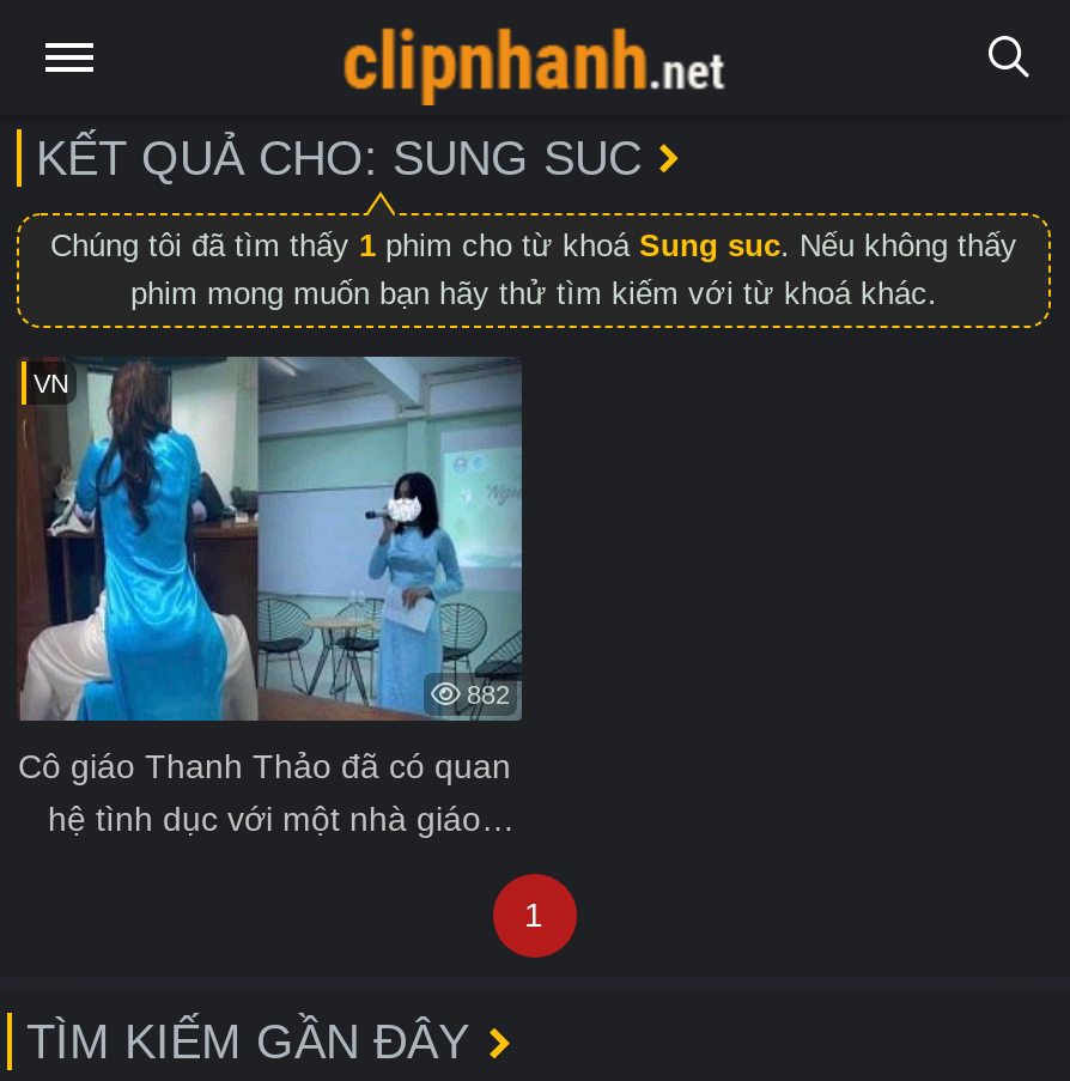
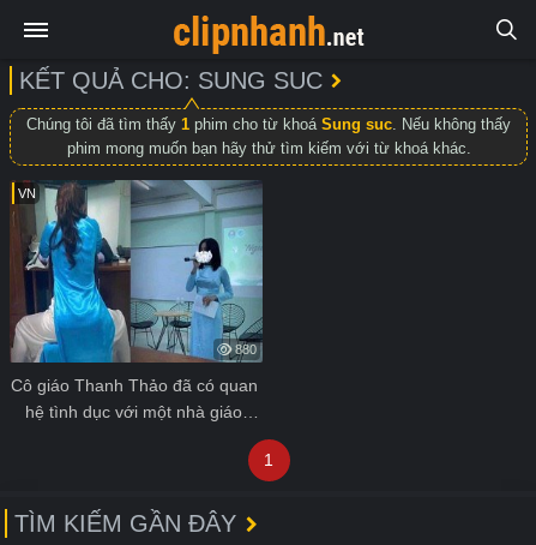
[460,680,510,708] 882 -> [231,342,257,356] 880

